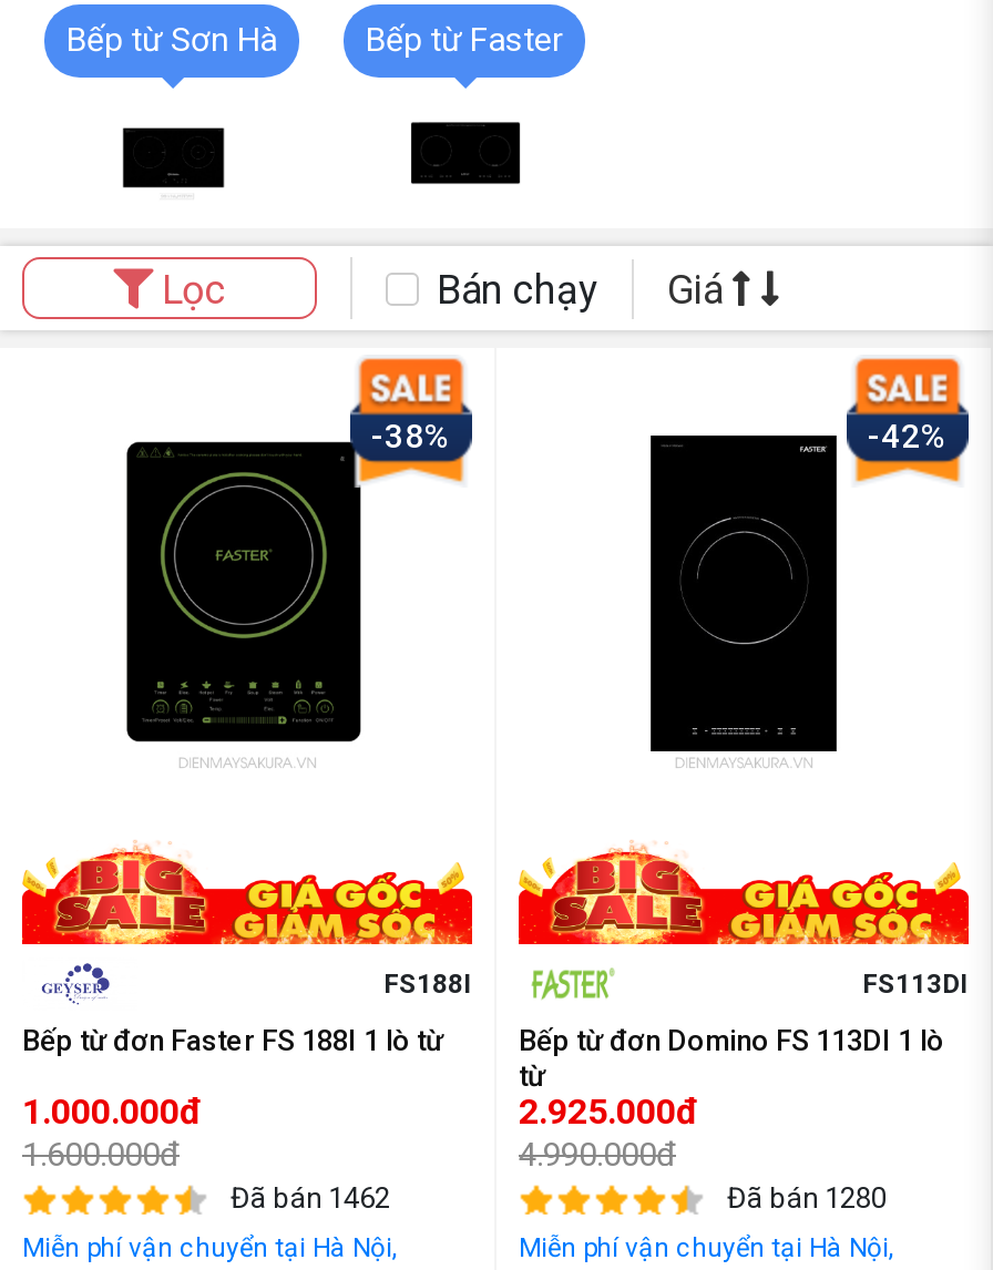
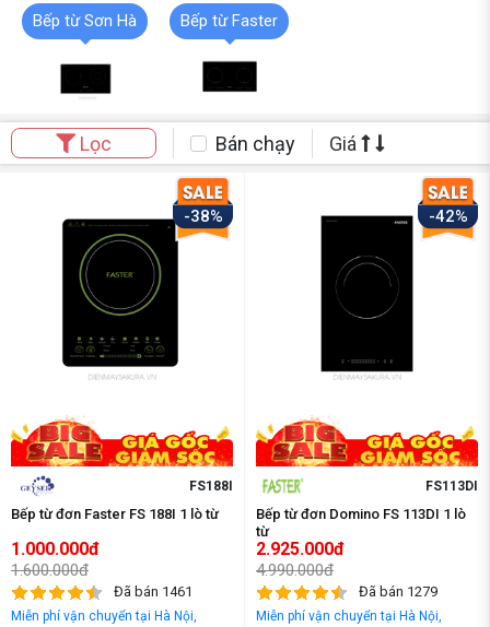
[231,1181,390,1215] Đã bán 1462 -> [114,583,192,600] Đã bán 1461
[727,1181,887,1215] Đã bán 1280 -> [359,583,437,600] Đã bán 1279

